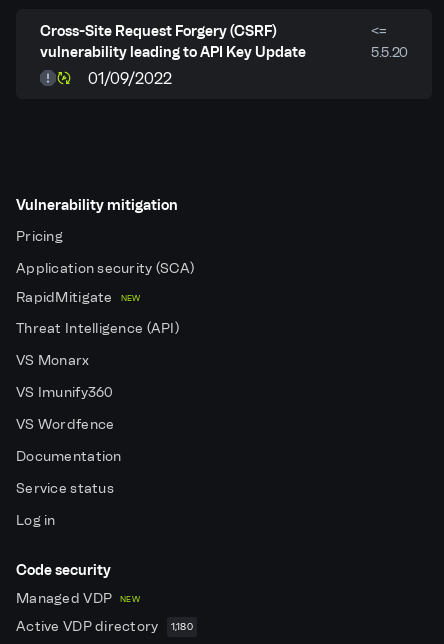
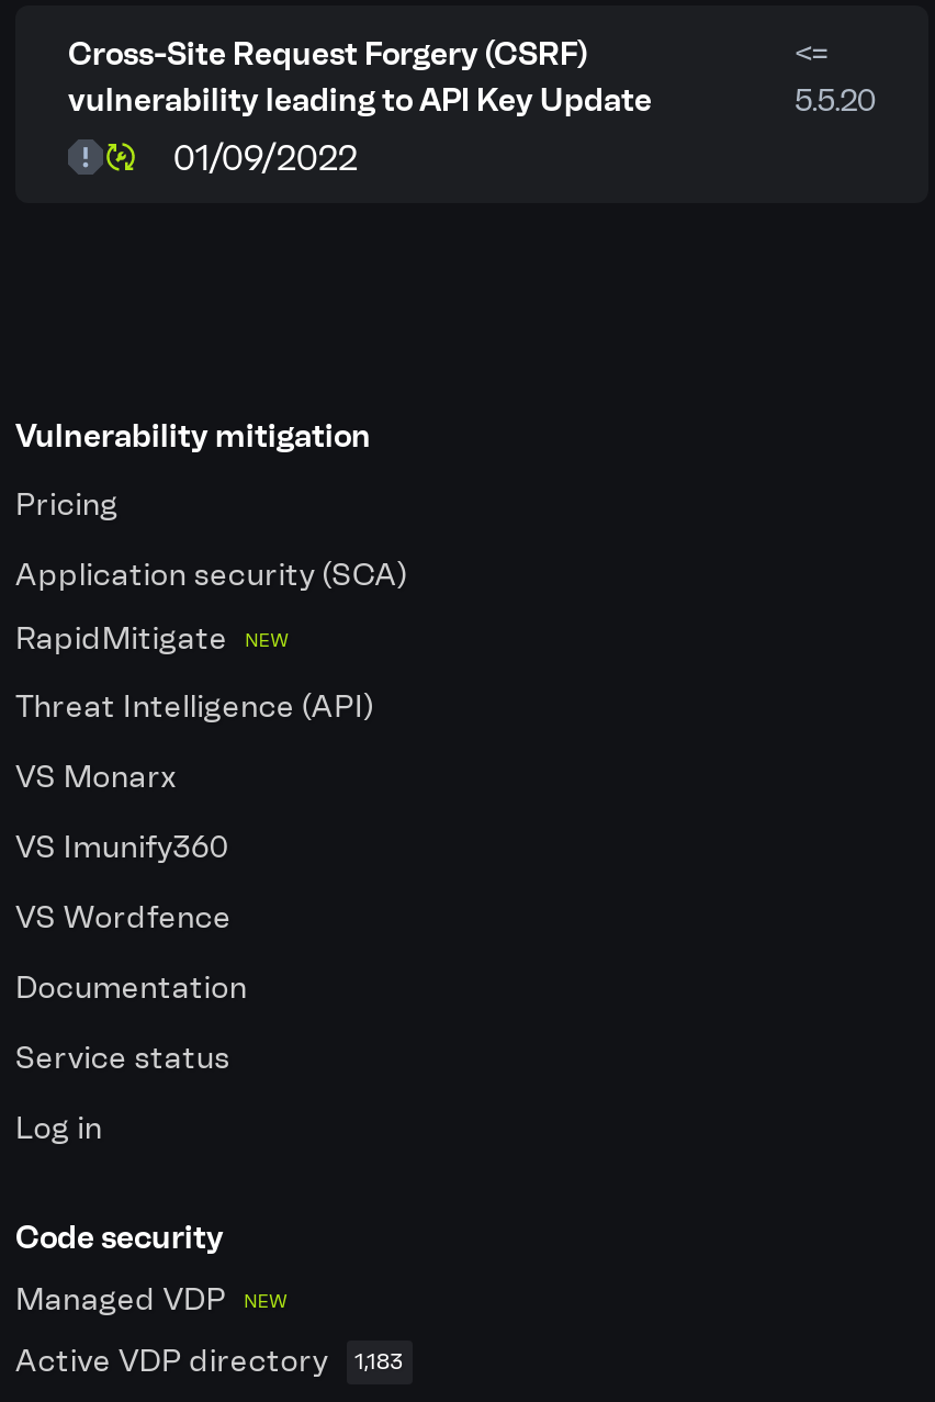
[16,618,193,635] Active VDP directory 1,180 -> [15,1343,404,1380] Active VDP directory 1,183

